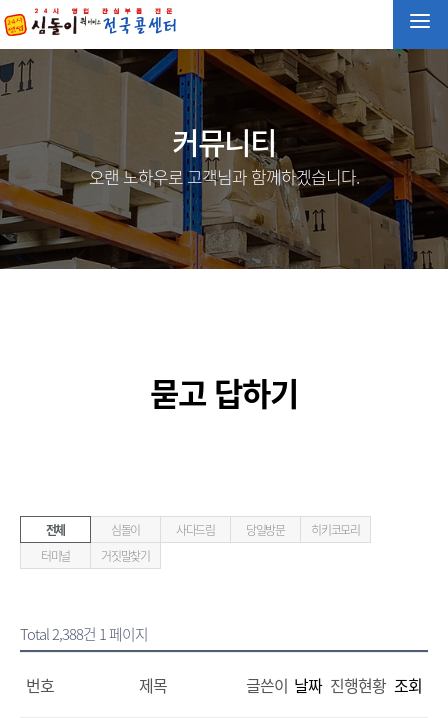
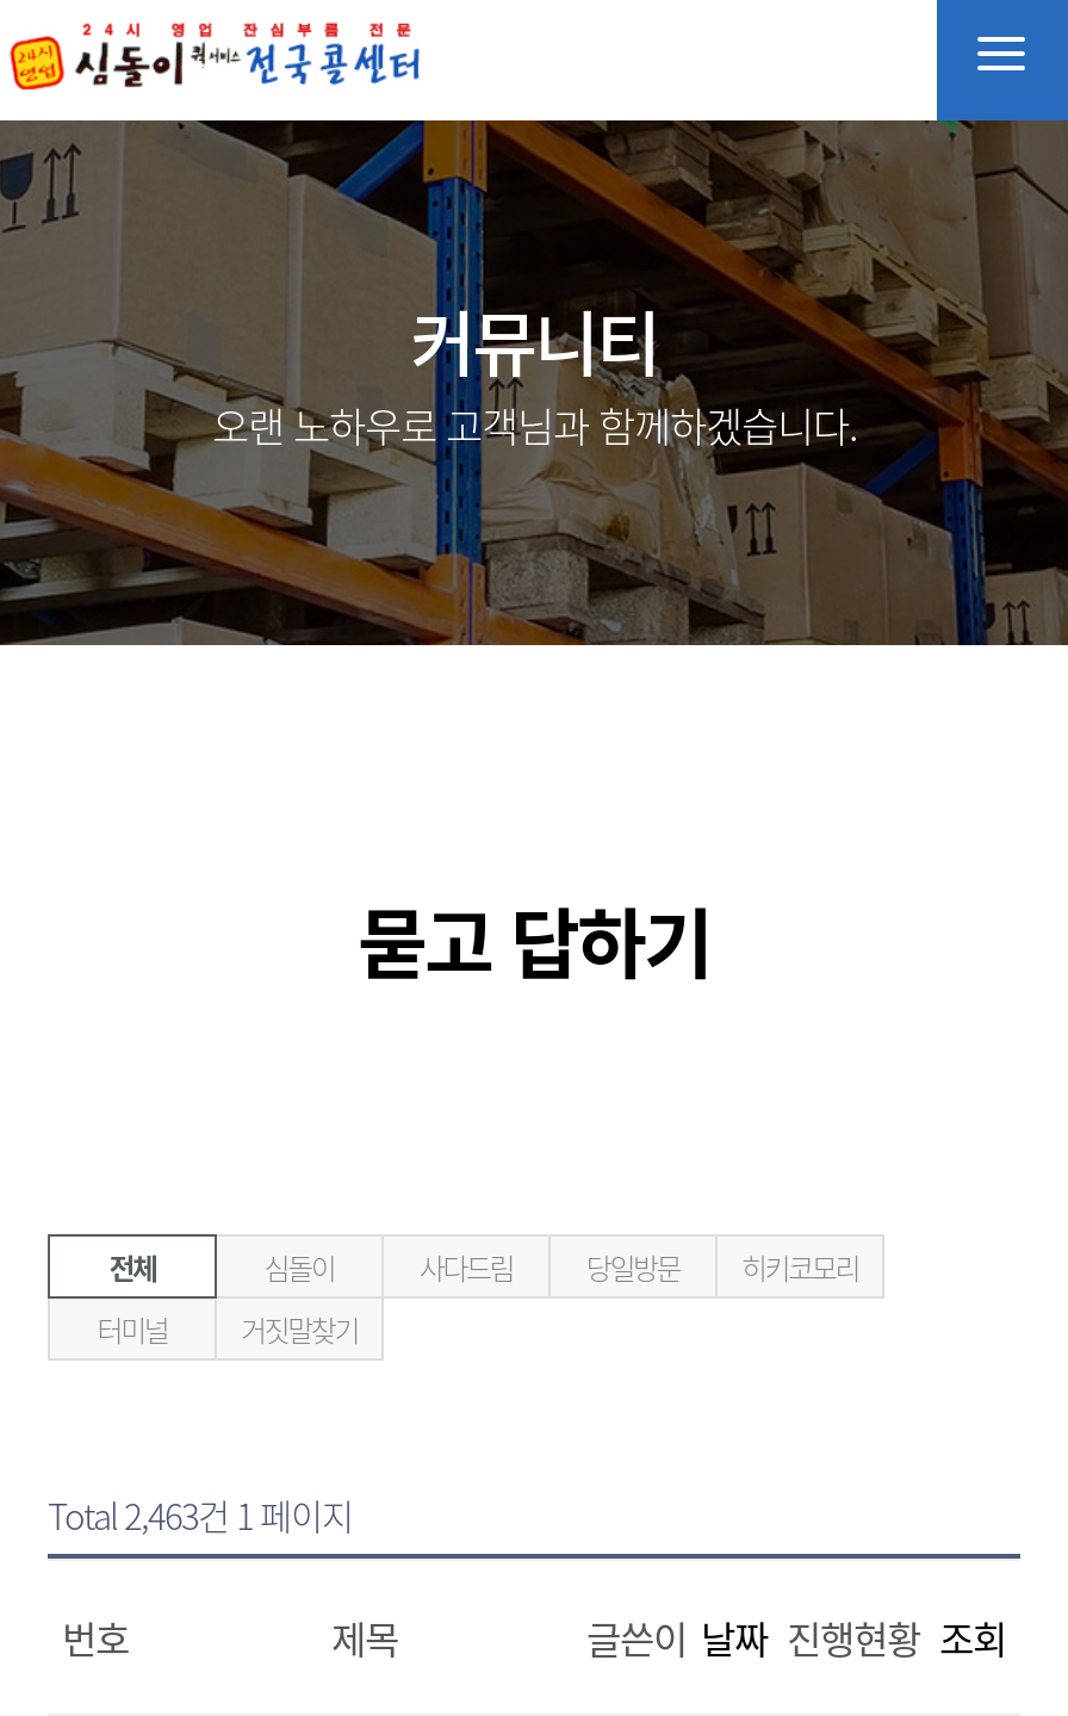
[20,622,148,644] Total 2,388건 1 페이지 -> [48,1488,353,1541] Total 2,463건 1 페이지

